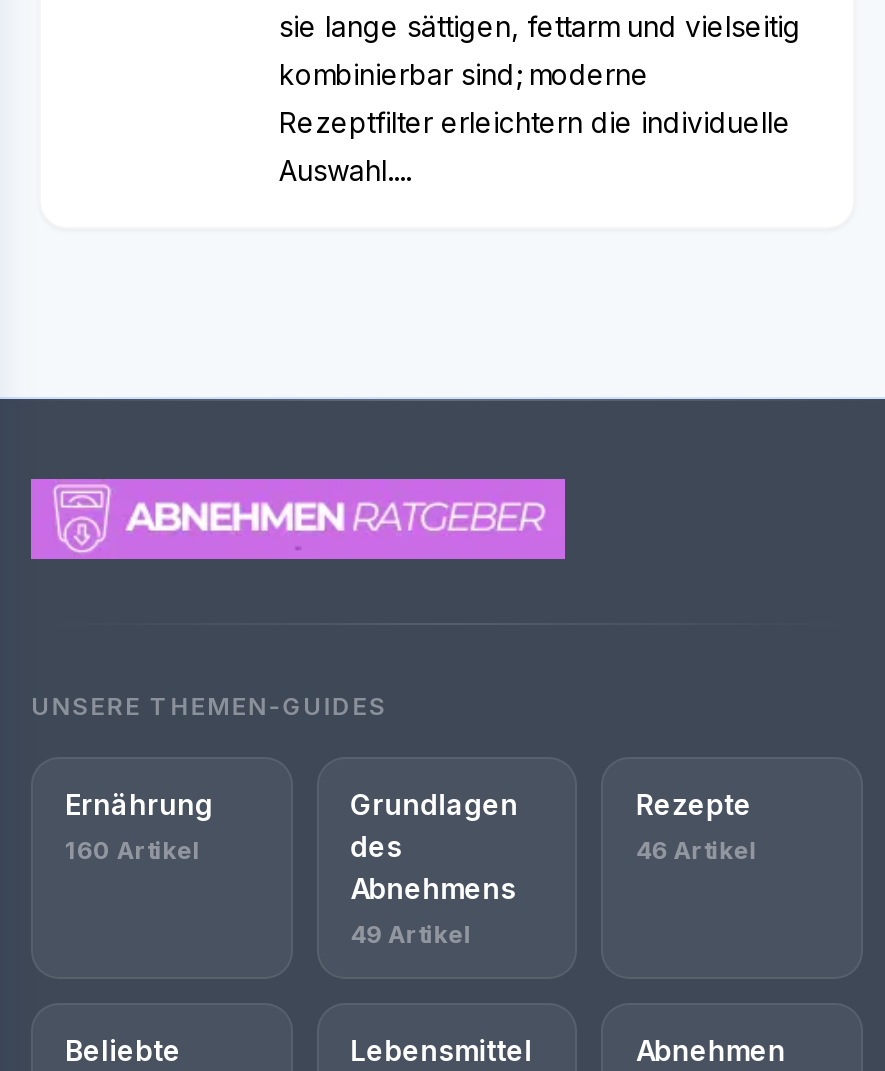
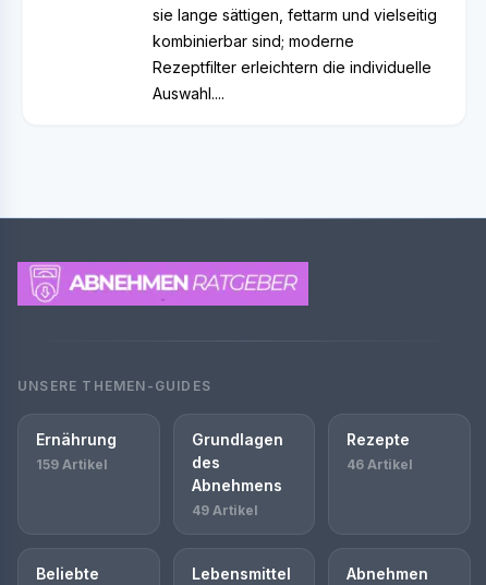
[65,835,201,865] 160 Artikel -> [36,456,108,473] 159 Artikel

